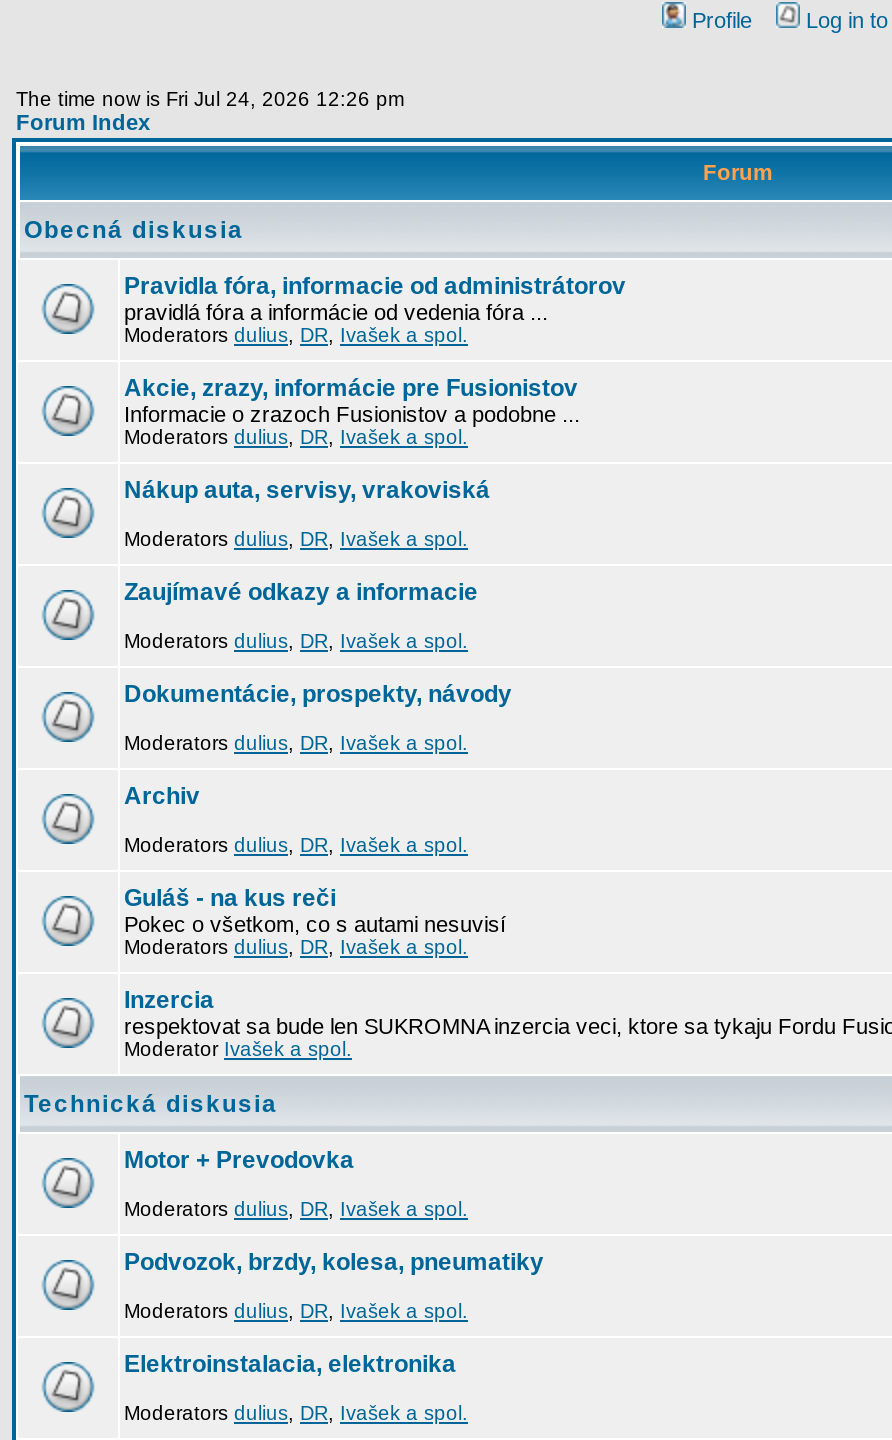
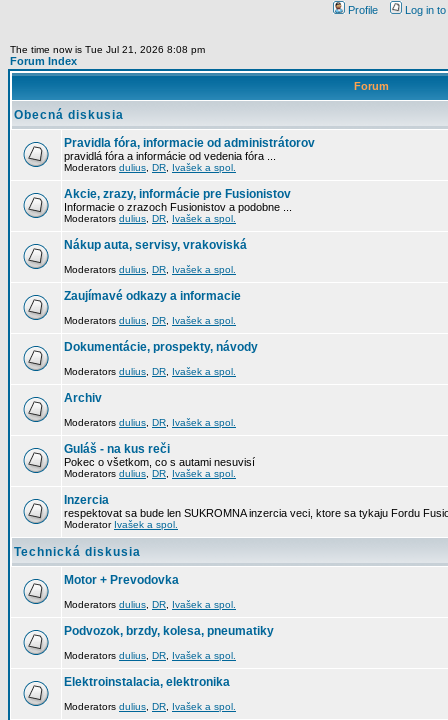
[16,88,404,110] The time now is Fri Jul 24, 2026 12:26 pm -> [10,44,205,55] The time now is Tue Jul 21, 2026 8:08 pm

